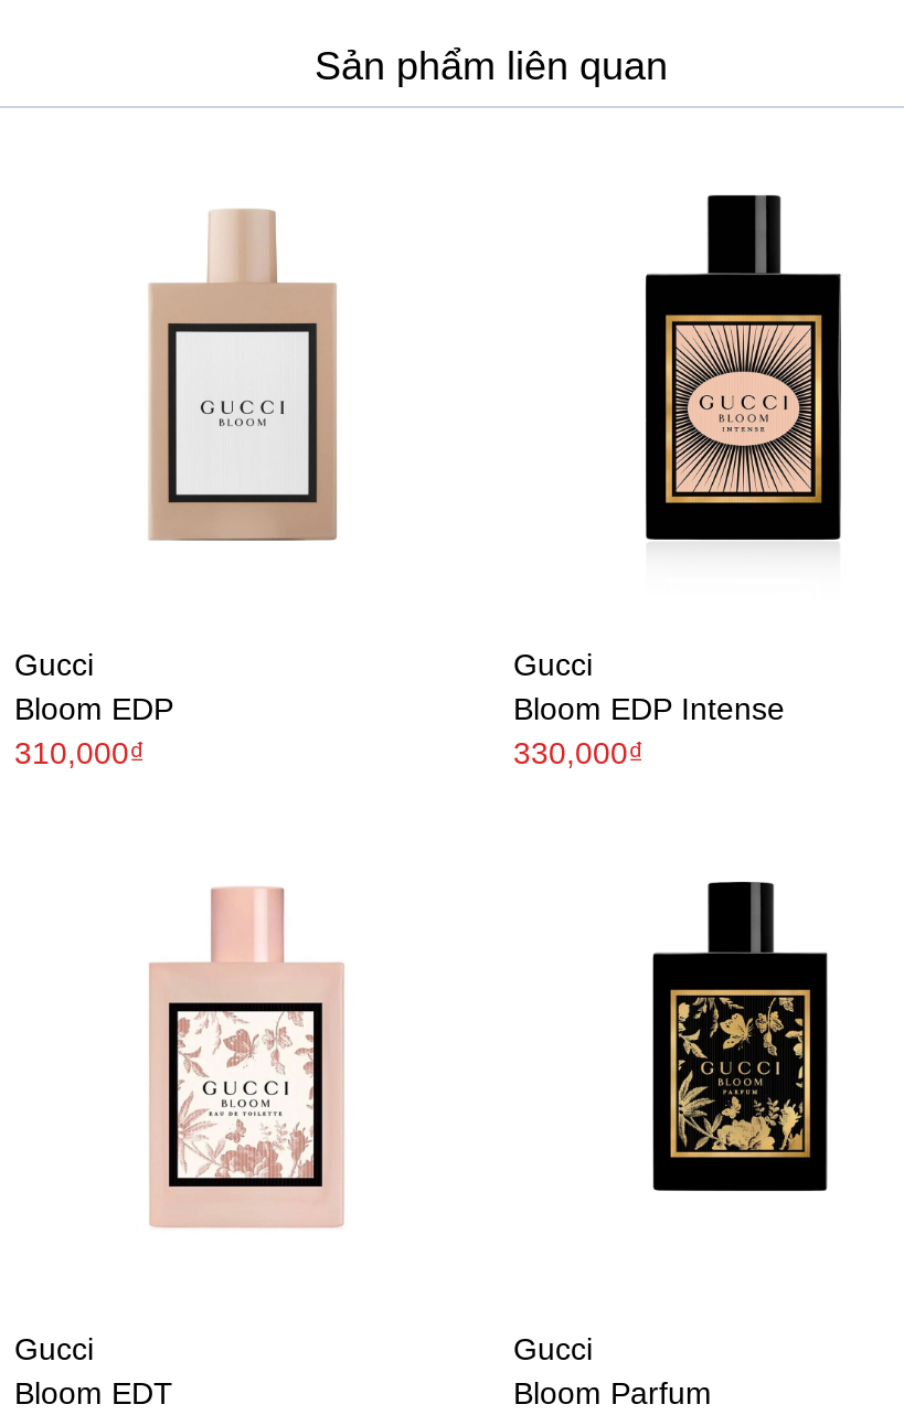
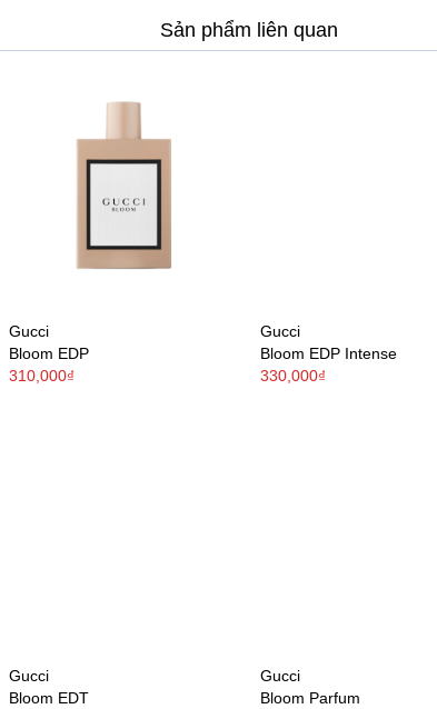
[644,192,844,543] [image] -> none
[149,885,345,1230] [image] -> none
[650,879,829,1194] [image] -> none

